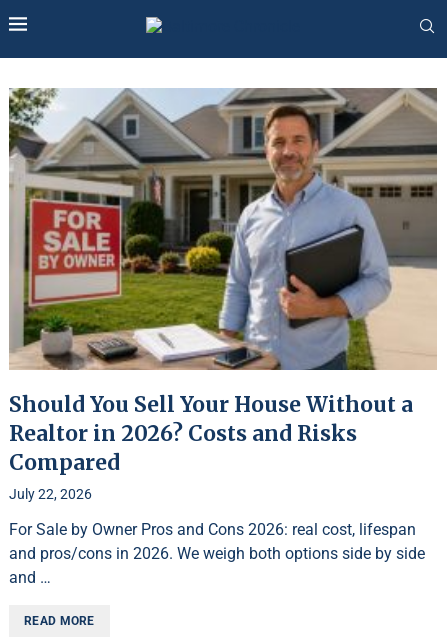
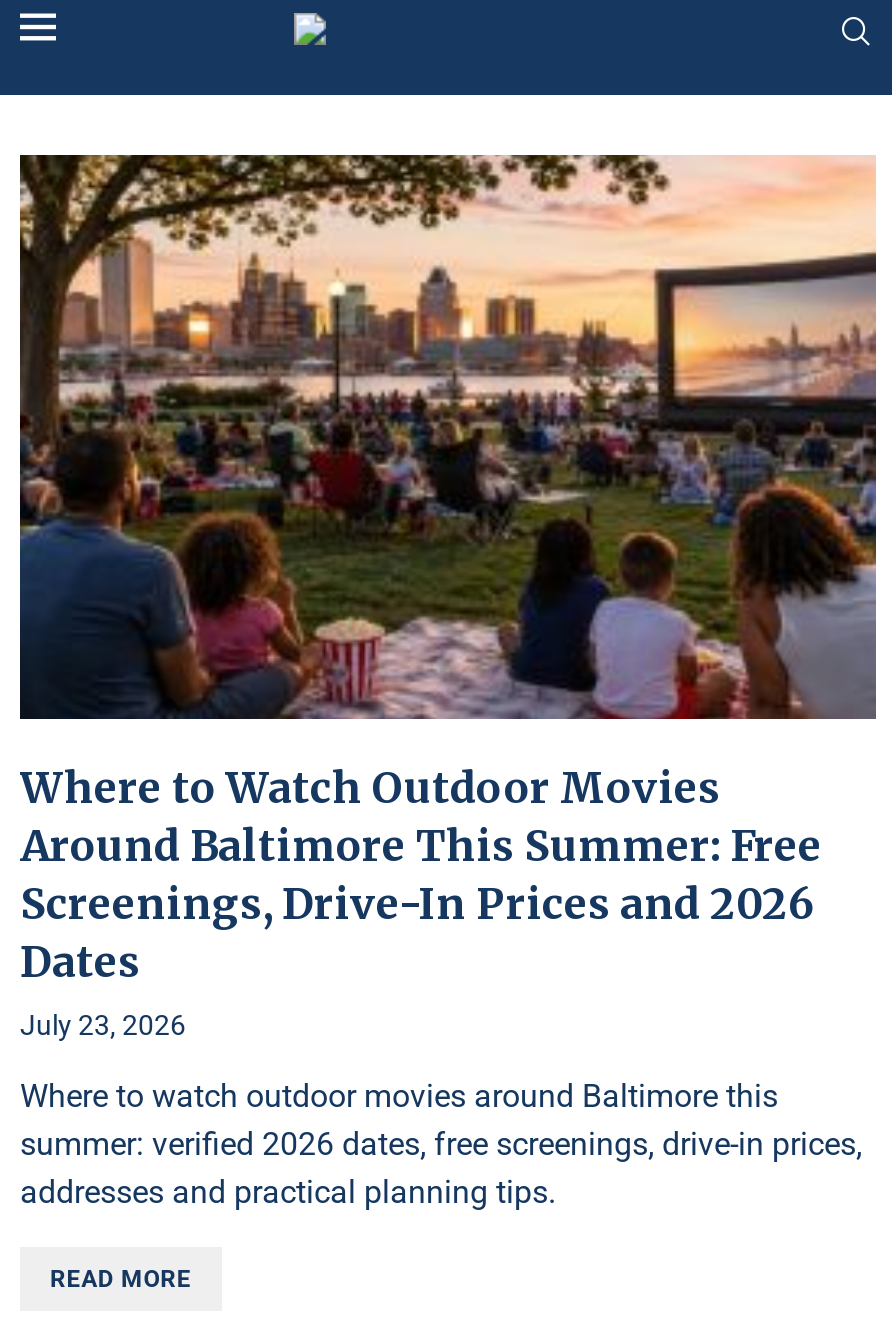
[9,87,438,502] [image] | Should You Sell Your House Without a | Realtor in 2026? Costs and Risks | Compared | July 22, 2026 -> [18,153,876,1042] [image] | Where to Watch Outdoor Movies | Around Baltimore This Summer: Free | Screenings, Drive-In Prices and 2026 | Dates | July 23, 2026
[9,520,425,587] For Sale by Owner Pros and Cons 2026: real cost, lifespan | and pros/cons in 2026. We weigh both options side by side | and … -> [20,1078,862,1212] Where to watch outdoor movies around Baltimore this | summer: verified 2026 dates, free screenings, drive-in prices, | addresses and practical planning tips.

